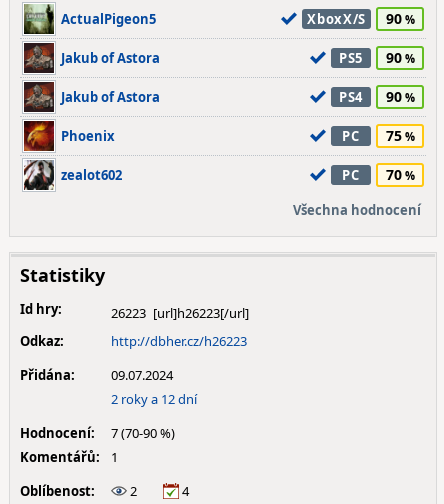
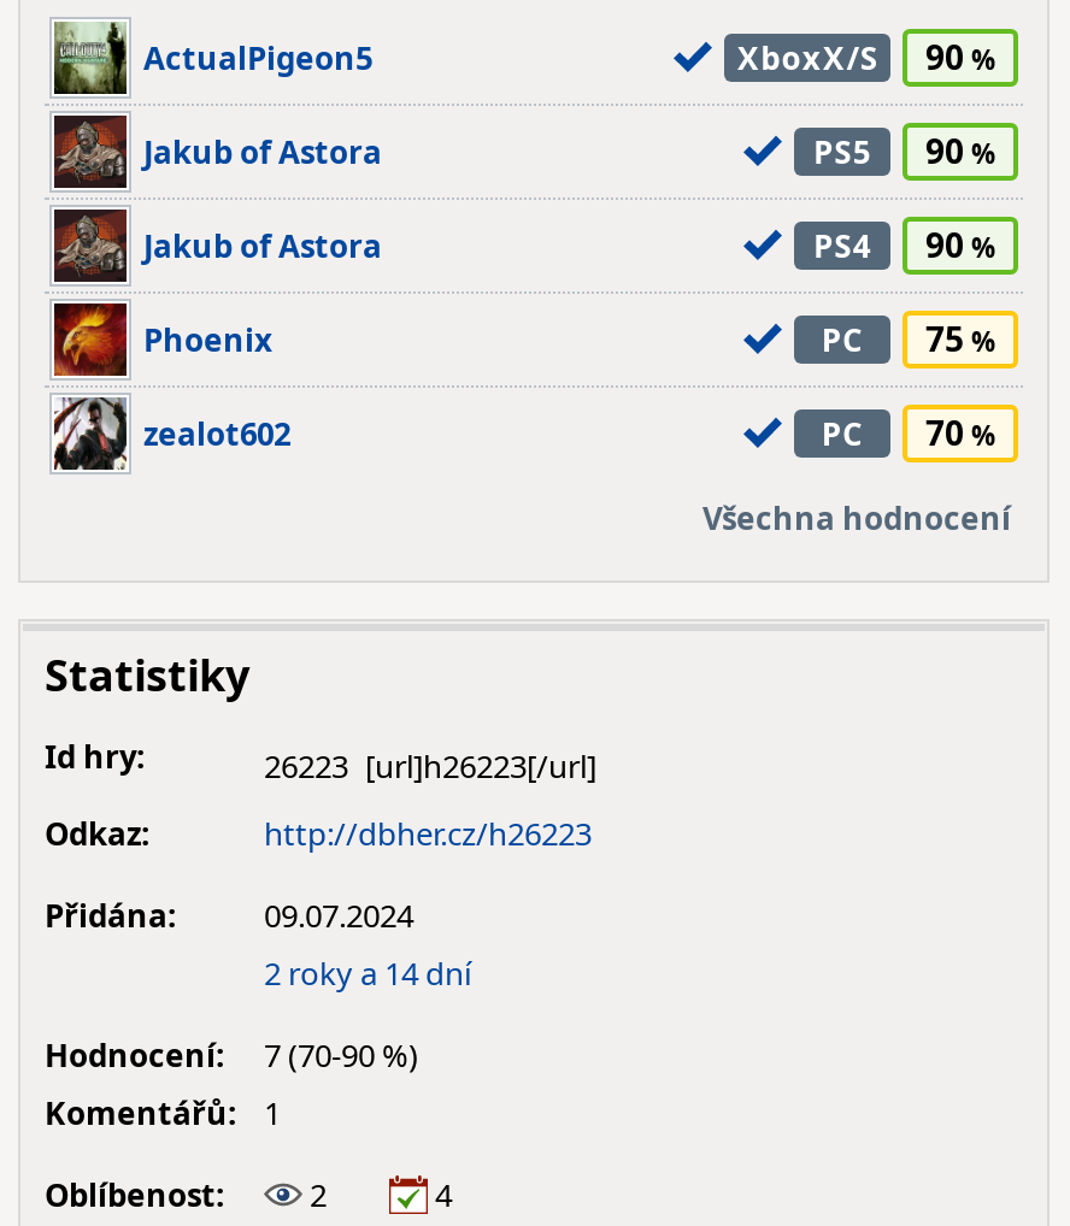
[111,390,197,408] 2 roky a 12 dní -> [264,951,471,995] 2 roky a 14 dní

